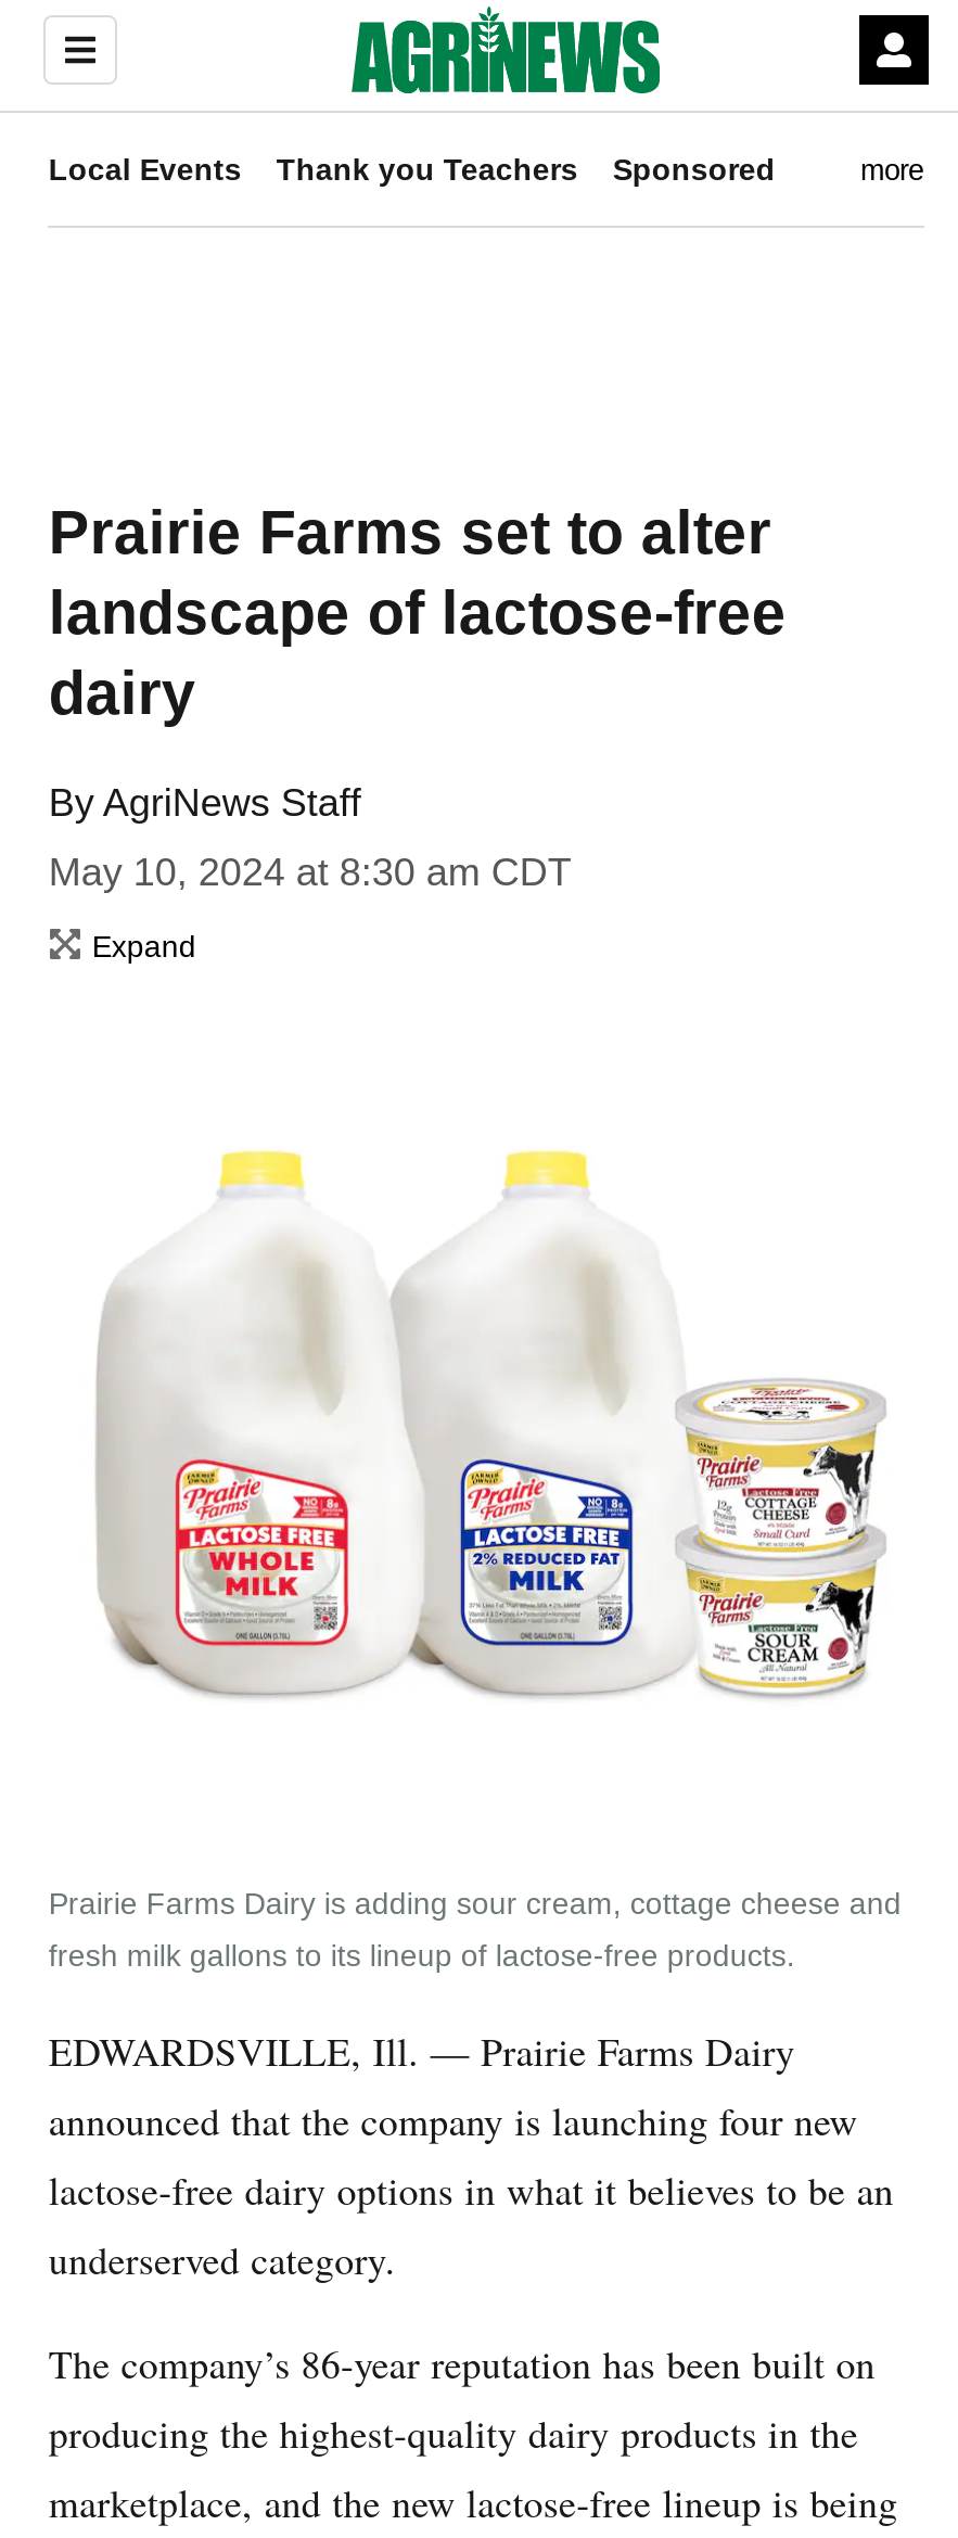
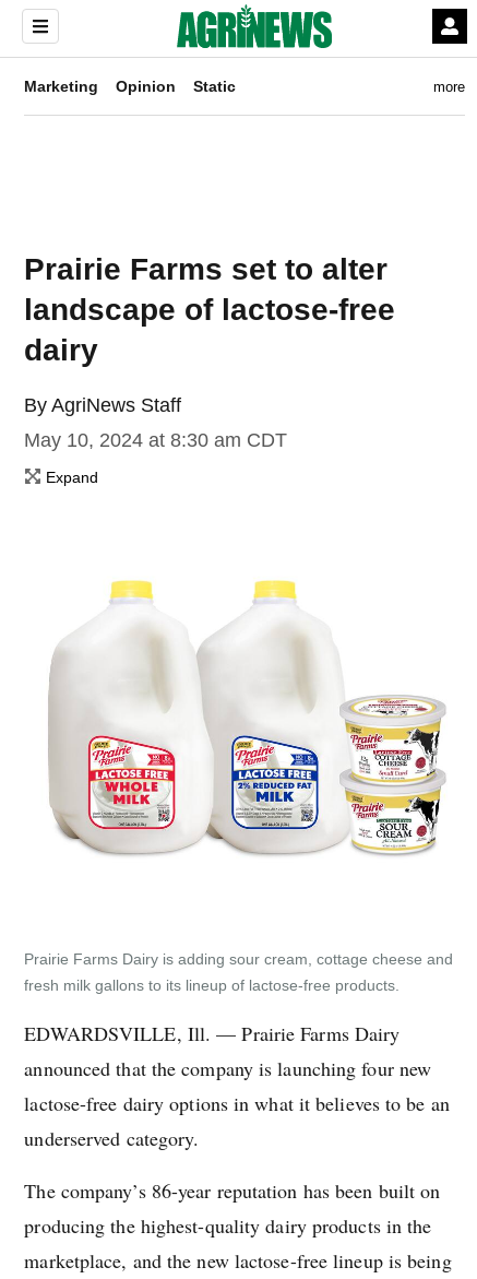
[49,152,776,187] Local Events | Thank you Teachers | Sponsored -> [24,78,236,95] Marketing | Opinion | Static

